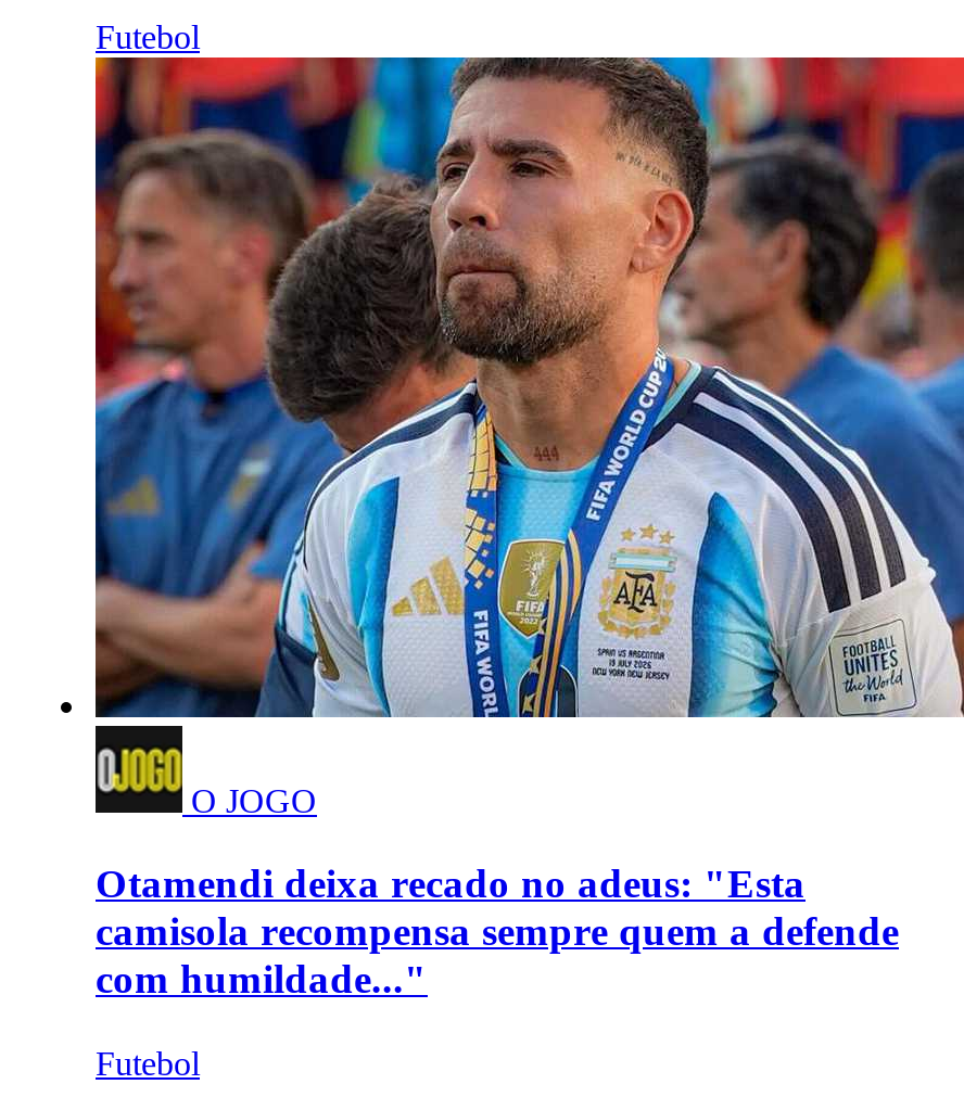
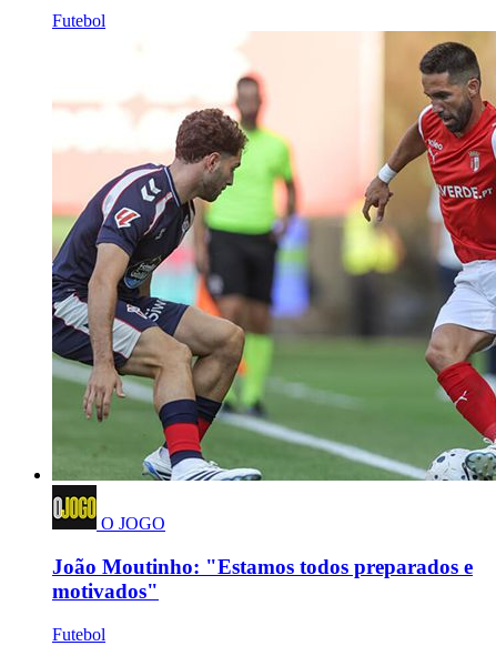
[93,54,957,727] [image] -> [51,31,493,481] [image]
moved [191,781,317,818] -> [101,514,165,533]: O JOGO
[96,861,899,1002] Otamendi deixa recado no adeus: "Esta | camisola recompensa sempre quem a defende | com humildade..." -> [52,555,473,602] João Moutinho: "Estamos todos preparados e | motivados"

